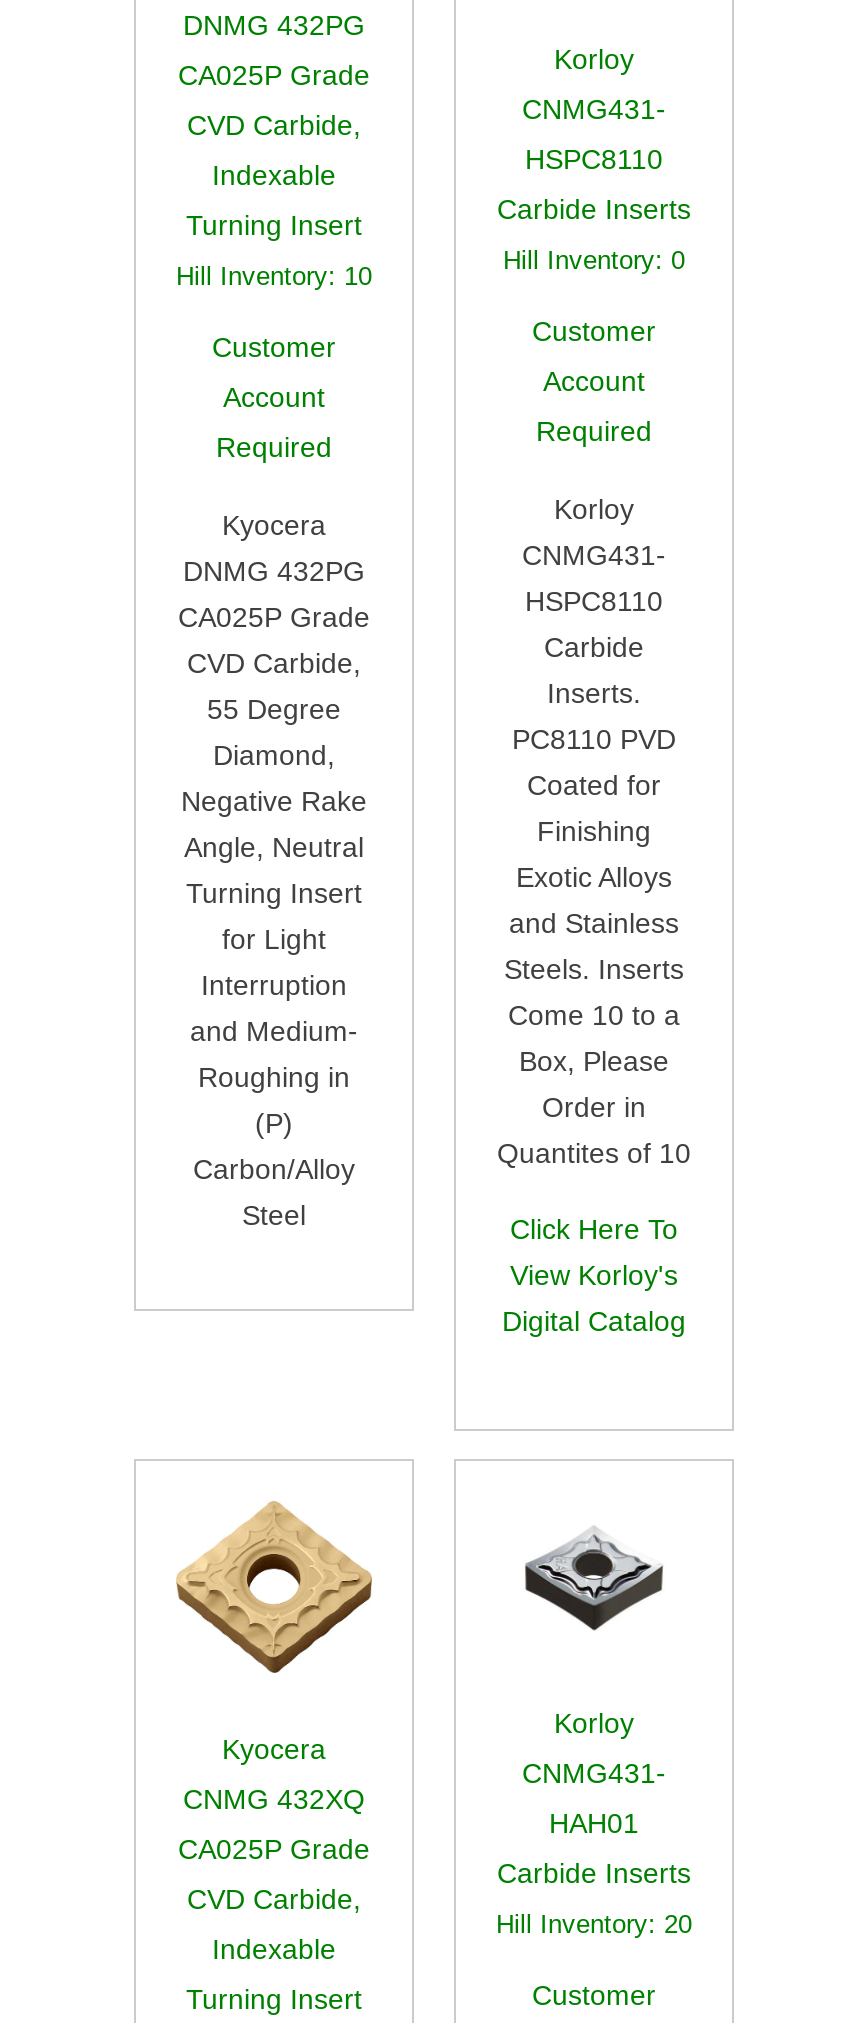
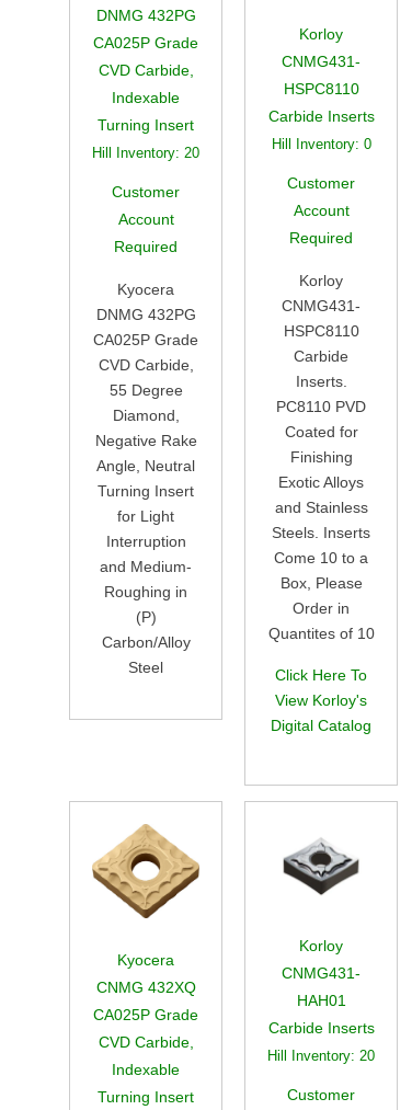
[176,261,372,291] Hill Inventory: 10 -> [92,145,199,161] Hill Inventory: 20

